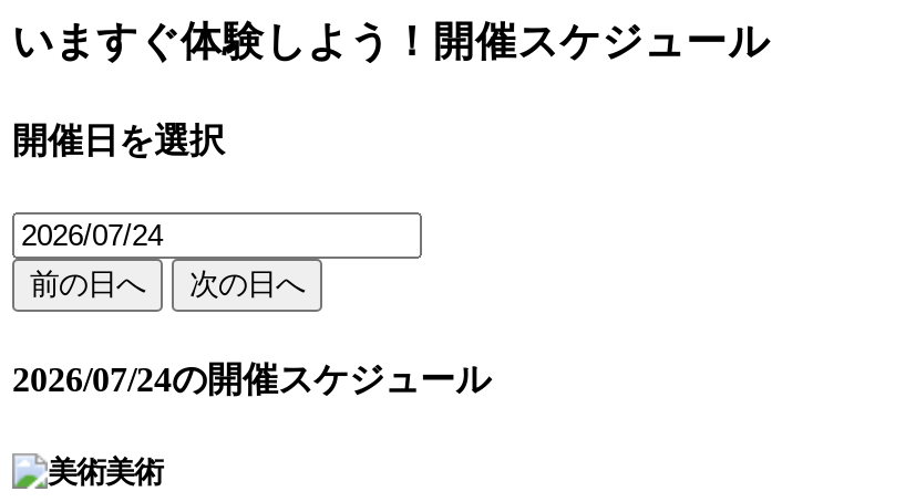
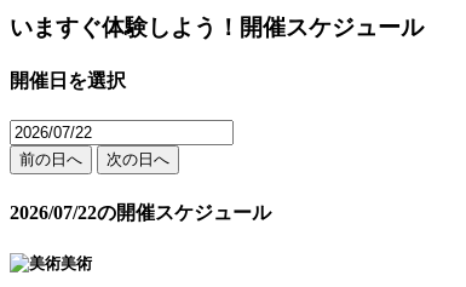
[12,361,491,398] 2026/07/24の開催スケジュール -> [10,202,271,222] 2026/07/22の開催スケジュール

